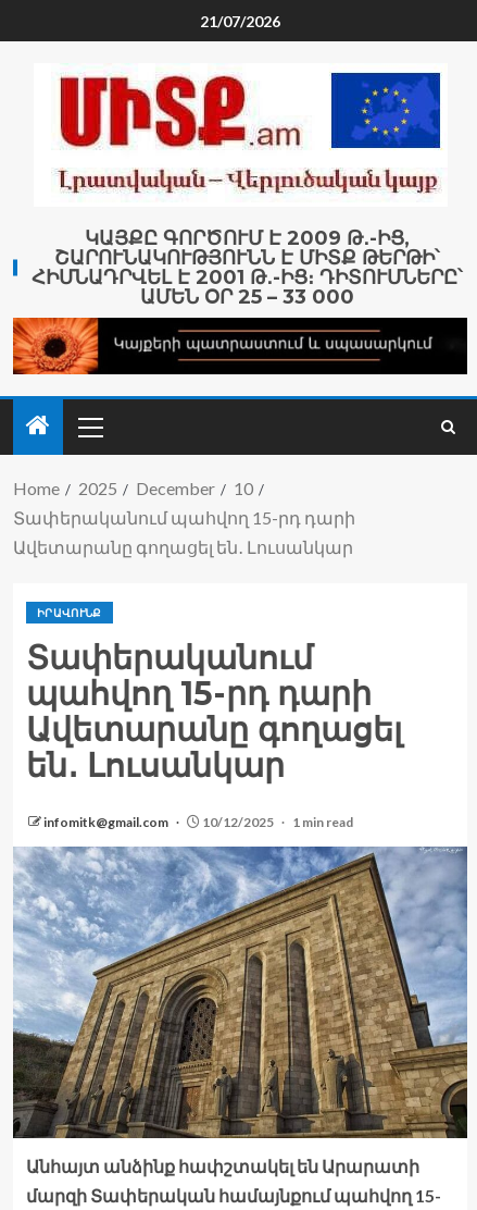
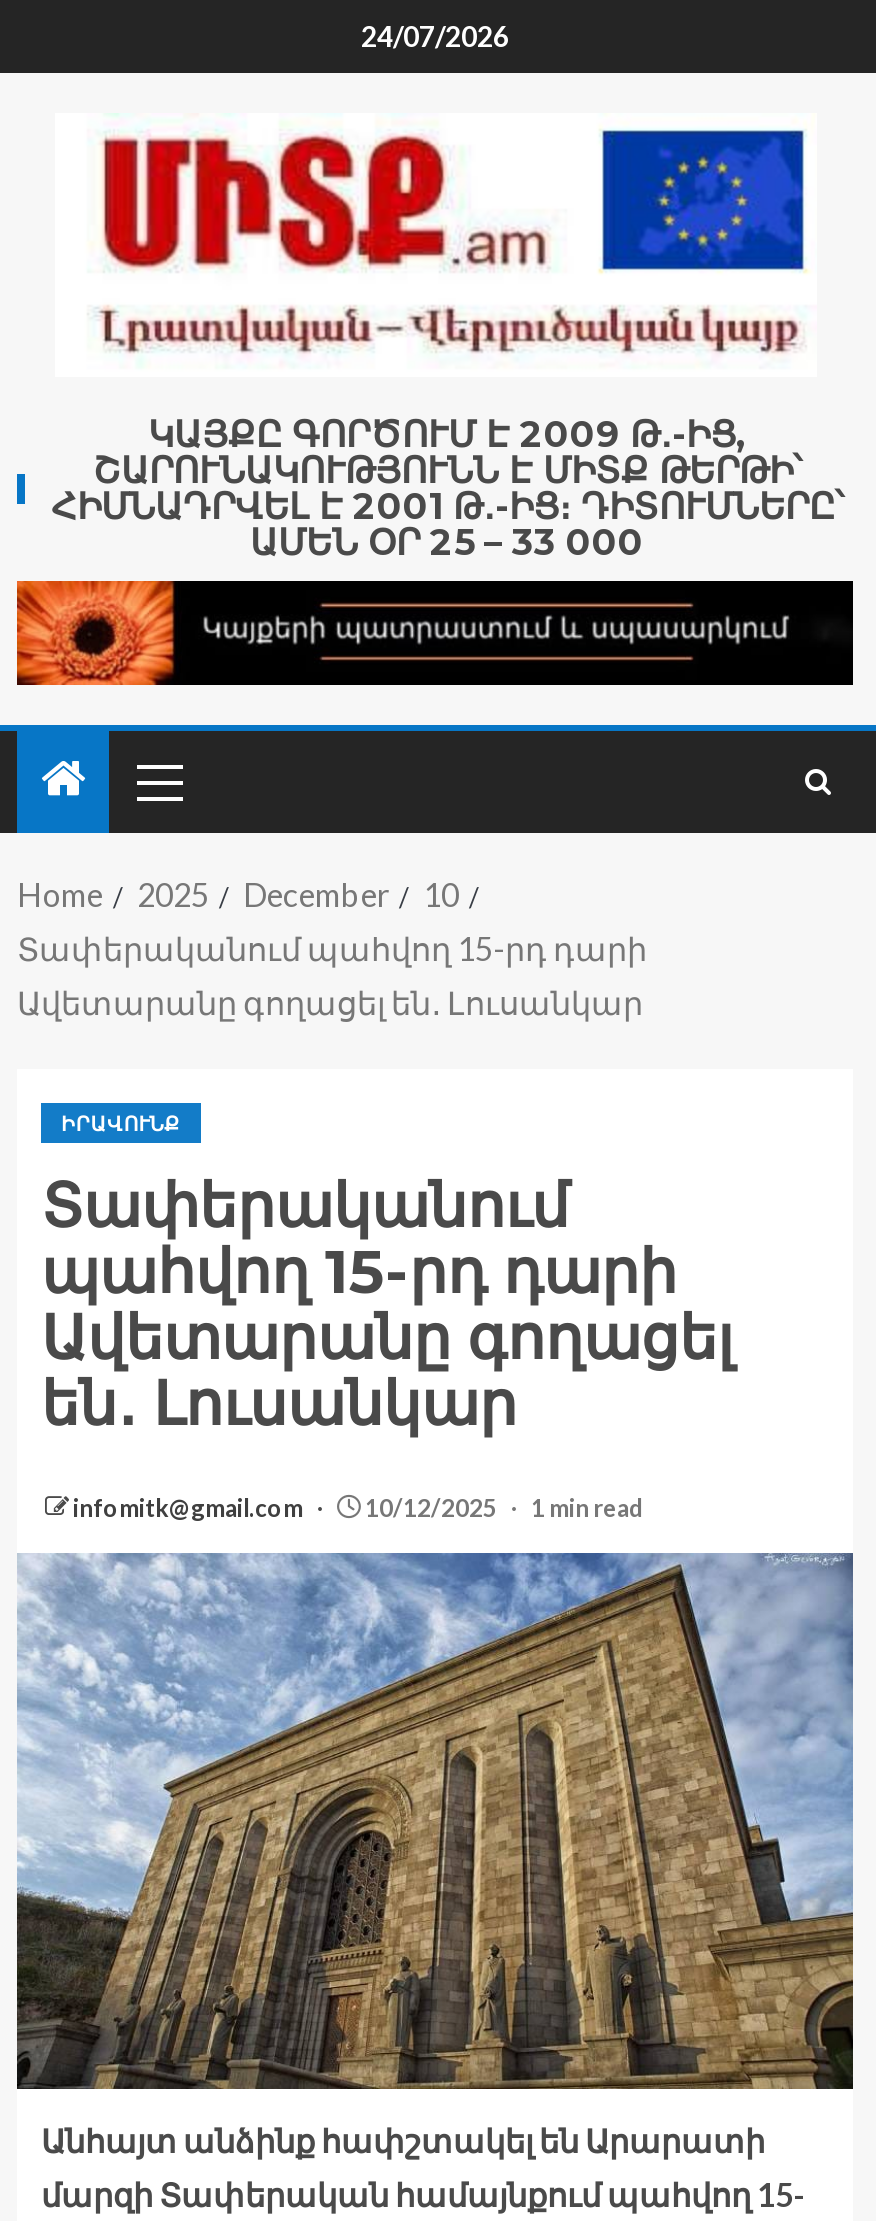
[200,12,280,30] 21/07/2026 -> [361,19,509,53] 24/07/2026

